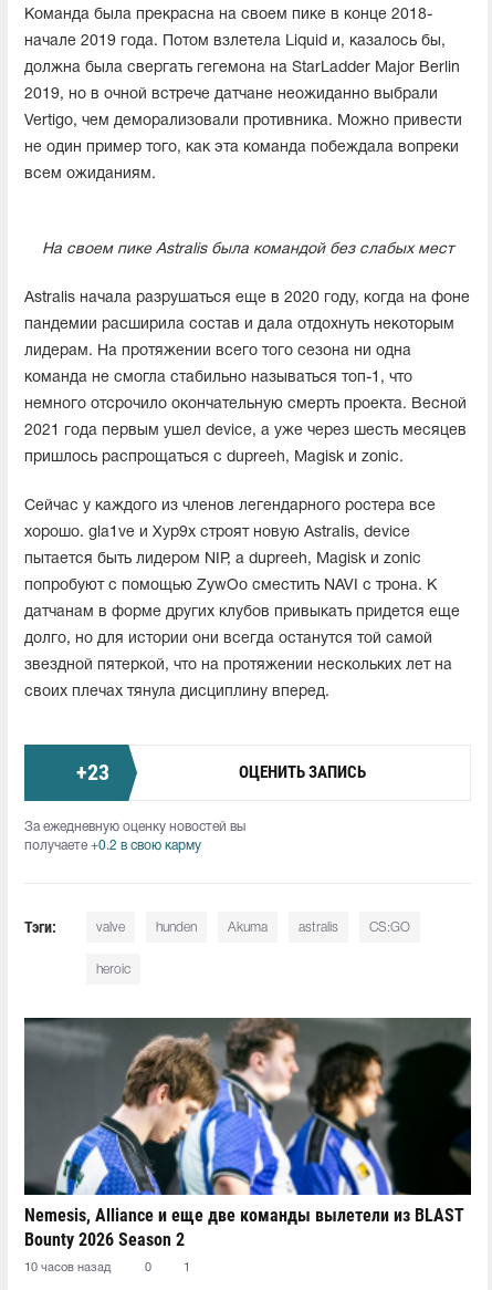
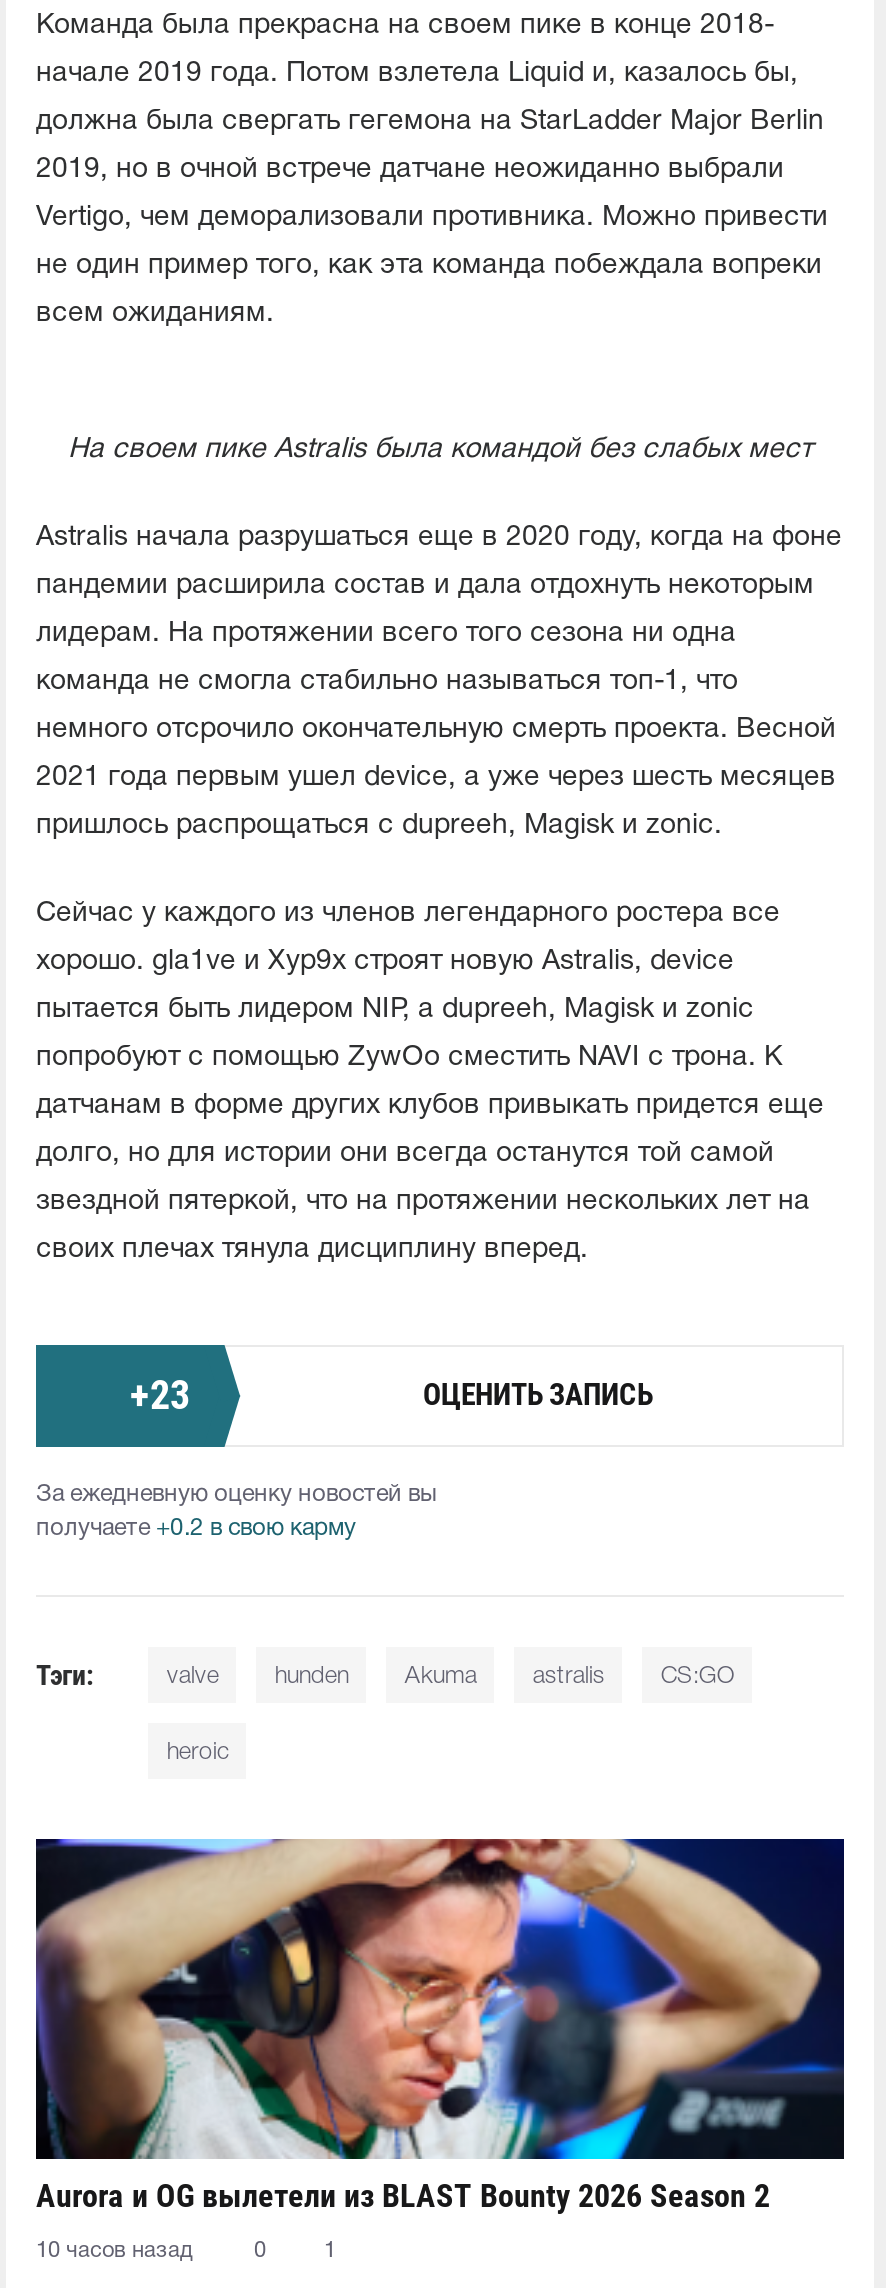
[24,1017,472,1250] [image] | Nemesis, Alliance и еще две команды вылетели из BLAST | Bounty 2026 Season 2 -> [36,1837,844,2214] [image] | Aurora и OG вылетели из BLAST Bounty 2026 Season 2

